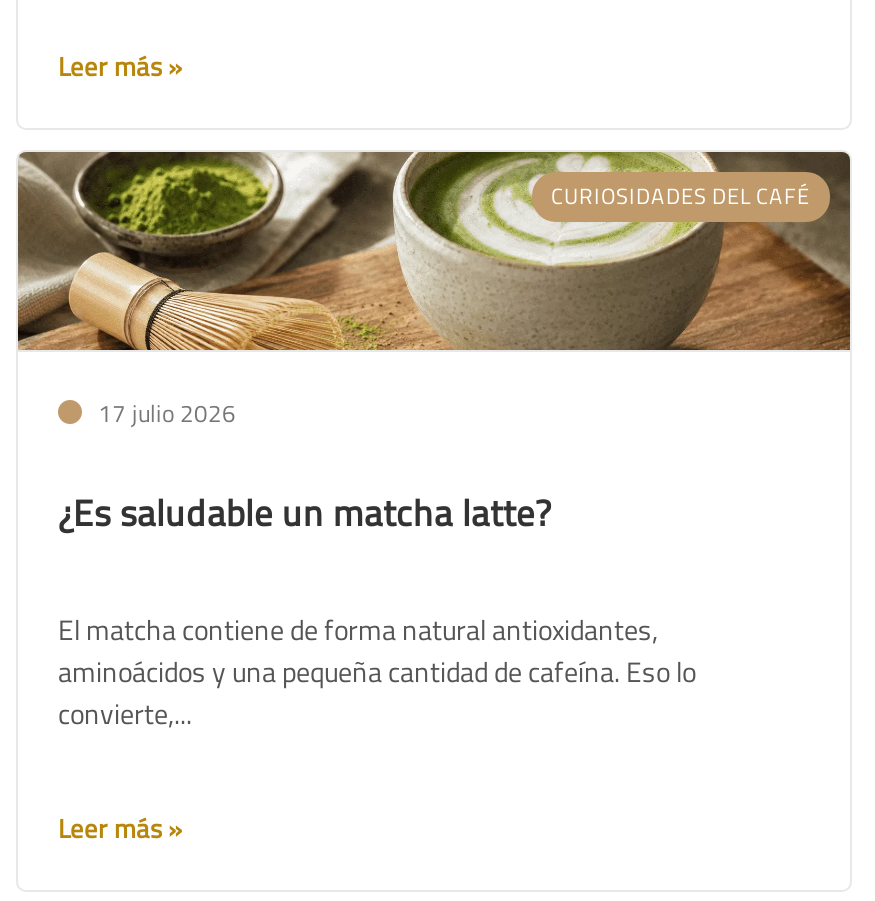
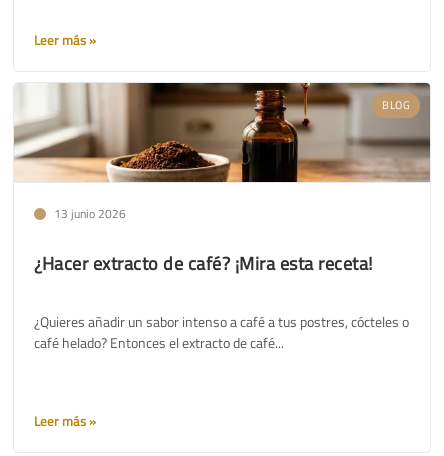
[16,149,850,353] [image] | CURIOSIDADES DEL CAFÉ -> [14,82,430,183] [image] | BLOG
[98,393,236,431] 17 julio 2026 -> [54,204,126,223] 13 junio 2026
[58,485,552,539] ¿Es saludable un matcha latte? -> [34,250,372,277] ¿Hacer extracto de café? ¡Mira esta receta!
[58,607,696,733] El matcha contiene de forma natural antioxidantes, | aminoácidos y una pequeña cantidad de cafeína. Eso lo | convierte,... -> [34,311,409,353] ¿Quieres añadir un sabor intenso a café a tus postres, cócteles o | café helado? Entonces el extracto de café...

